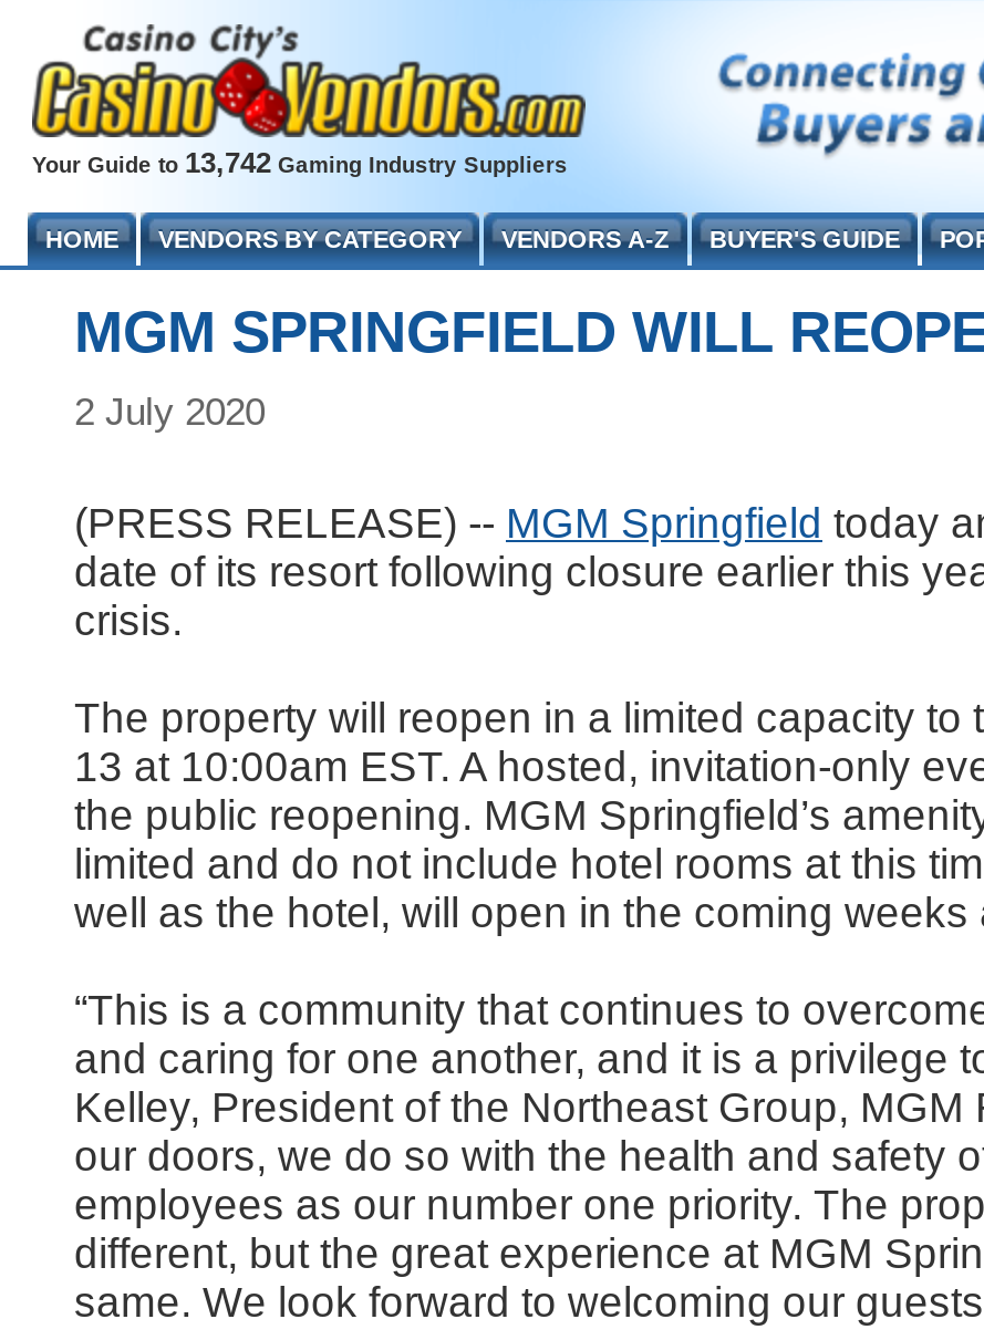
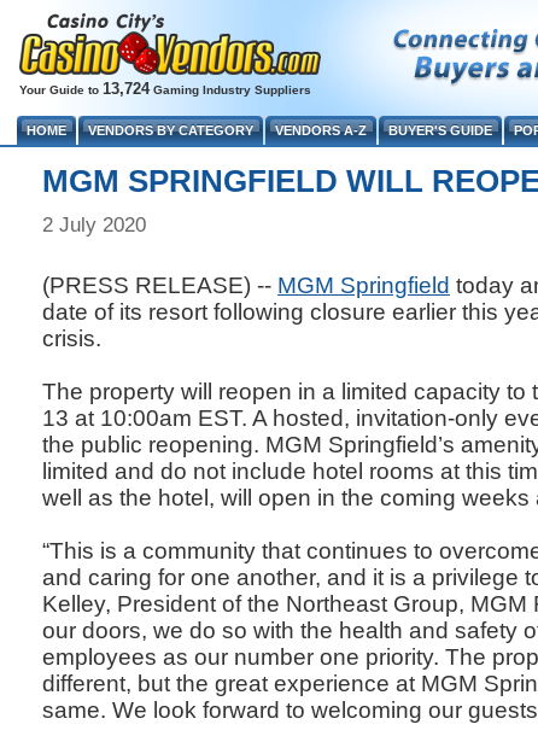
[32,146,568,179] Your Guide to 13,742 Gaming Industry Suppliers -> [19,80,311,98] Your Guide to 13,724 Gaming Industry Suppliers

